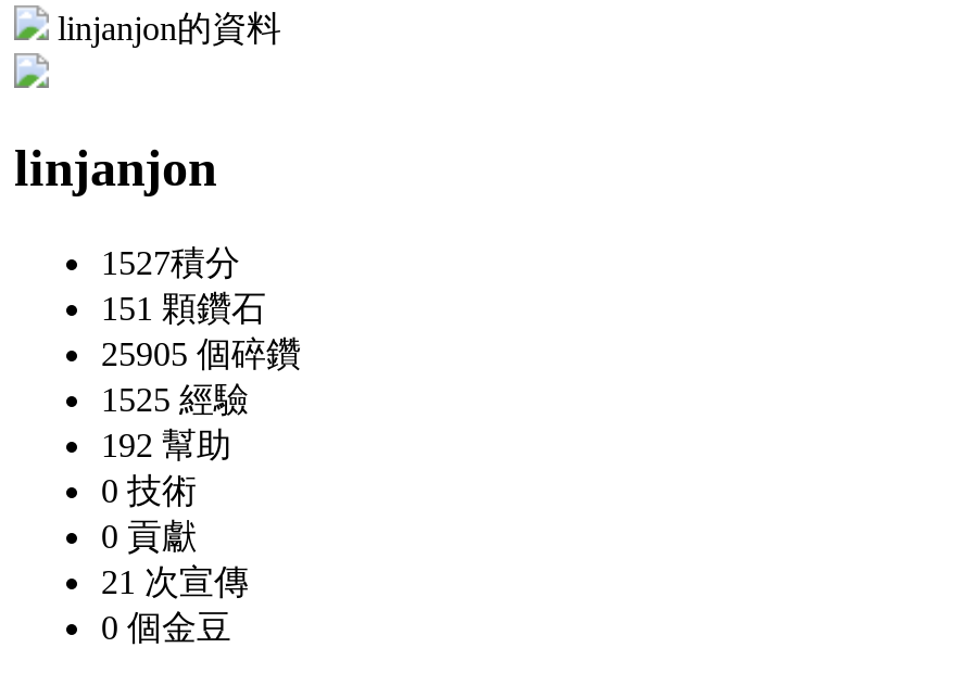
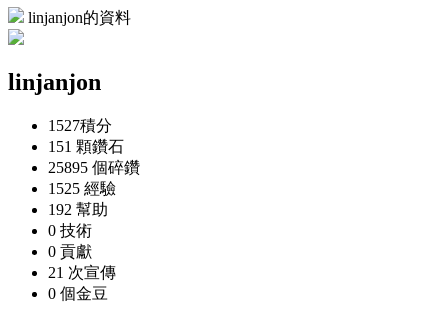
[101,335,301,372] 25905 個碎鑽 -> [48,159,140,176] 25895 個碎鑽

